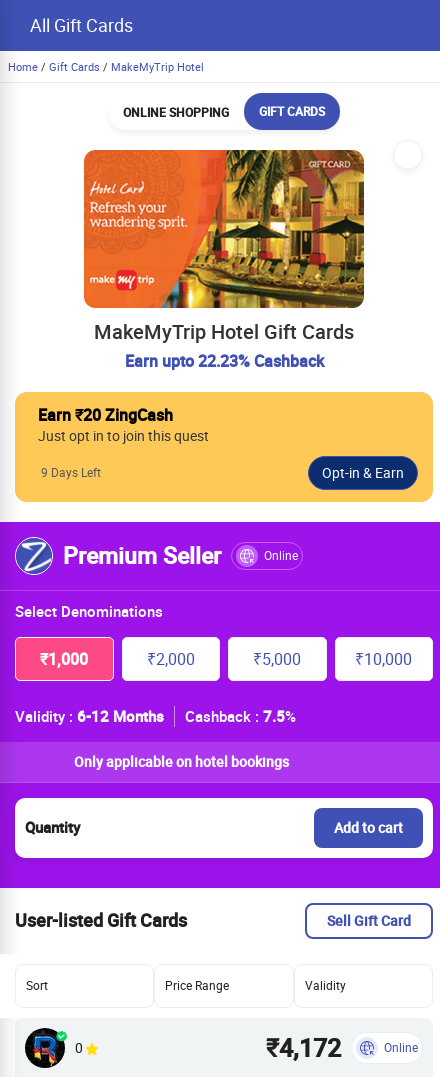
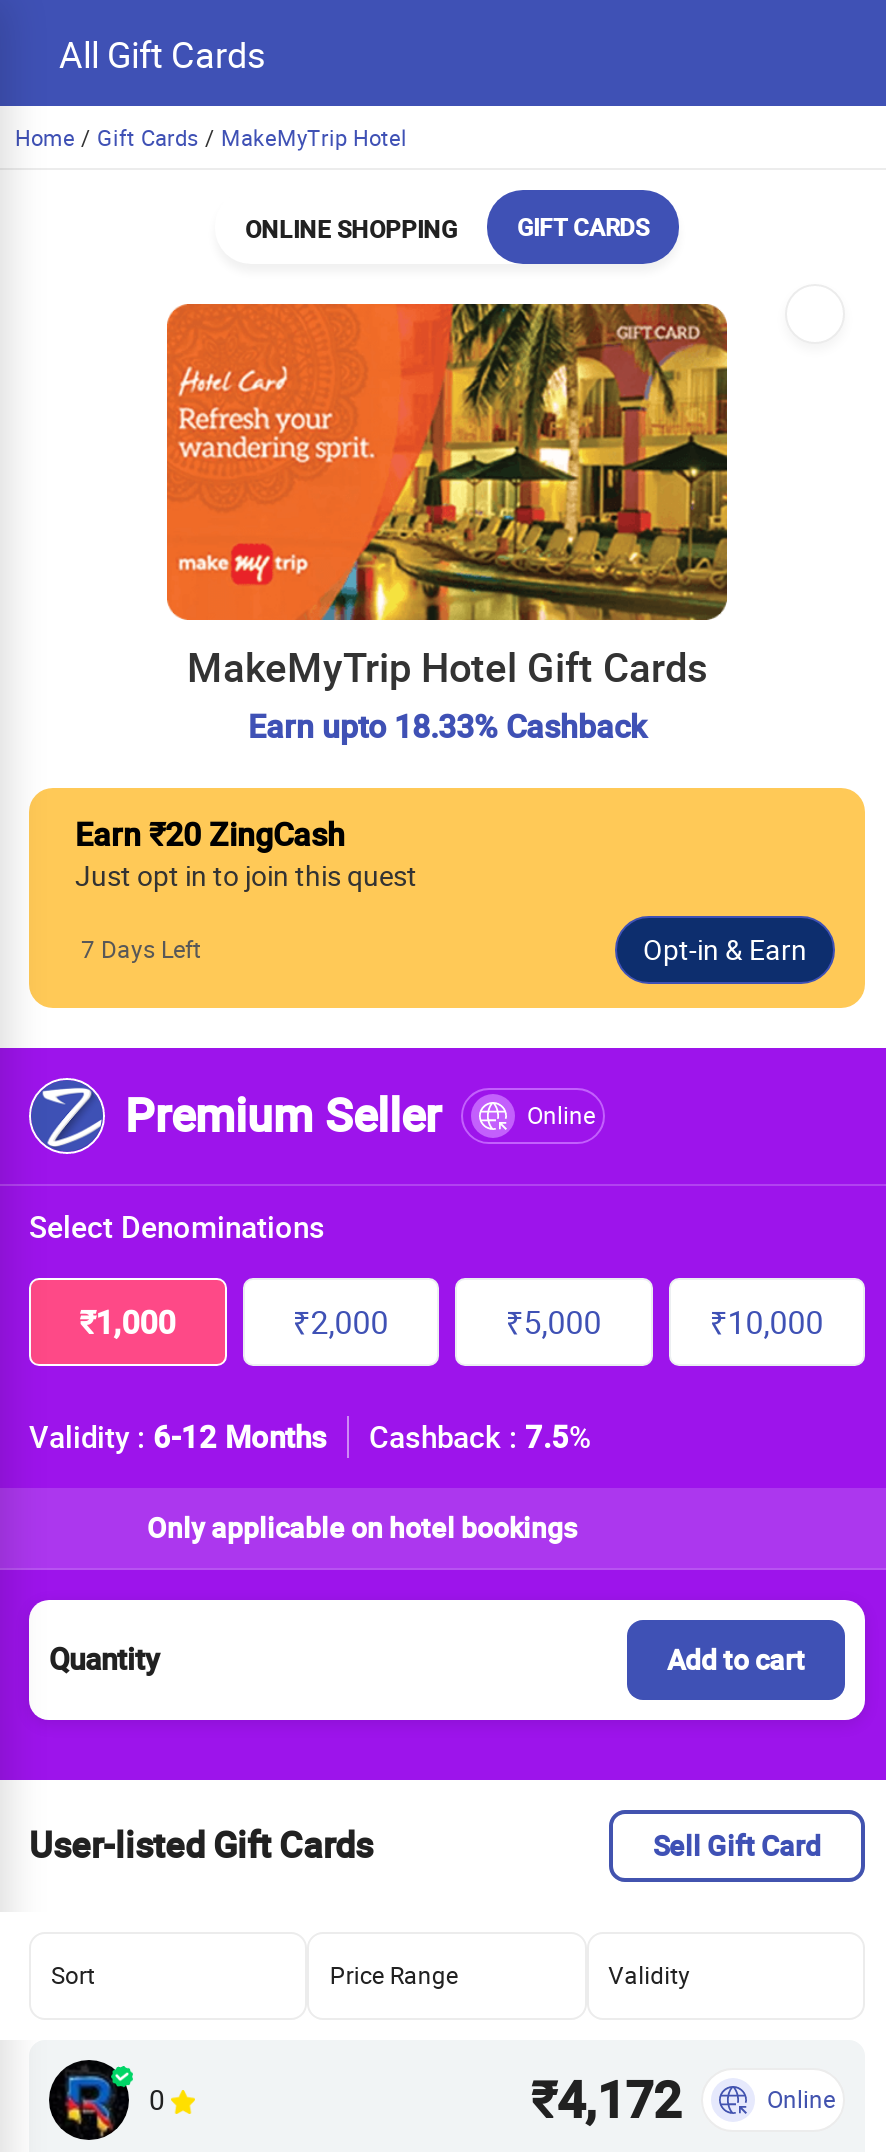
[124,349,323,371] Earn upto 22.23% Cashback -> [248,703,646,747] Earn upto 18.33% Cashback
[41,464,101,480] 9 Days Left -> [81,932,201,964] 7 Days Left

